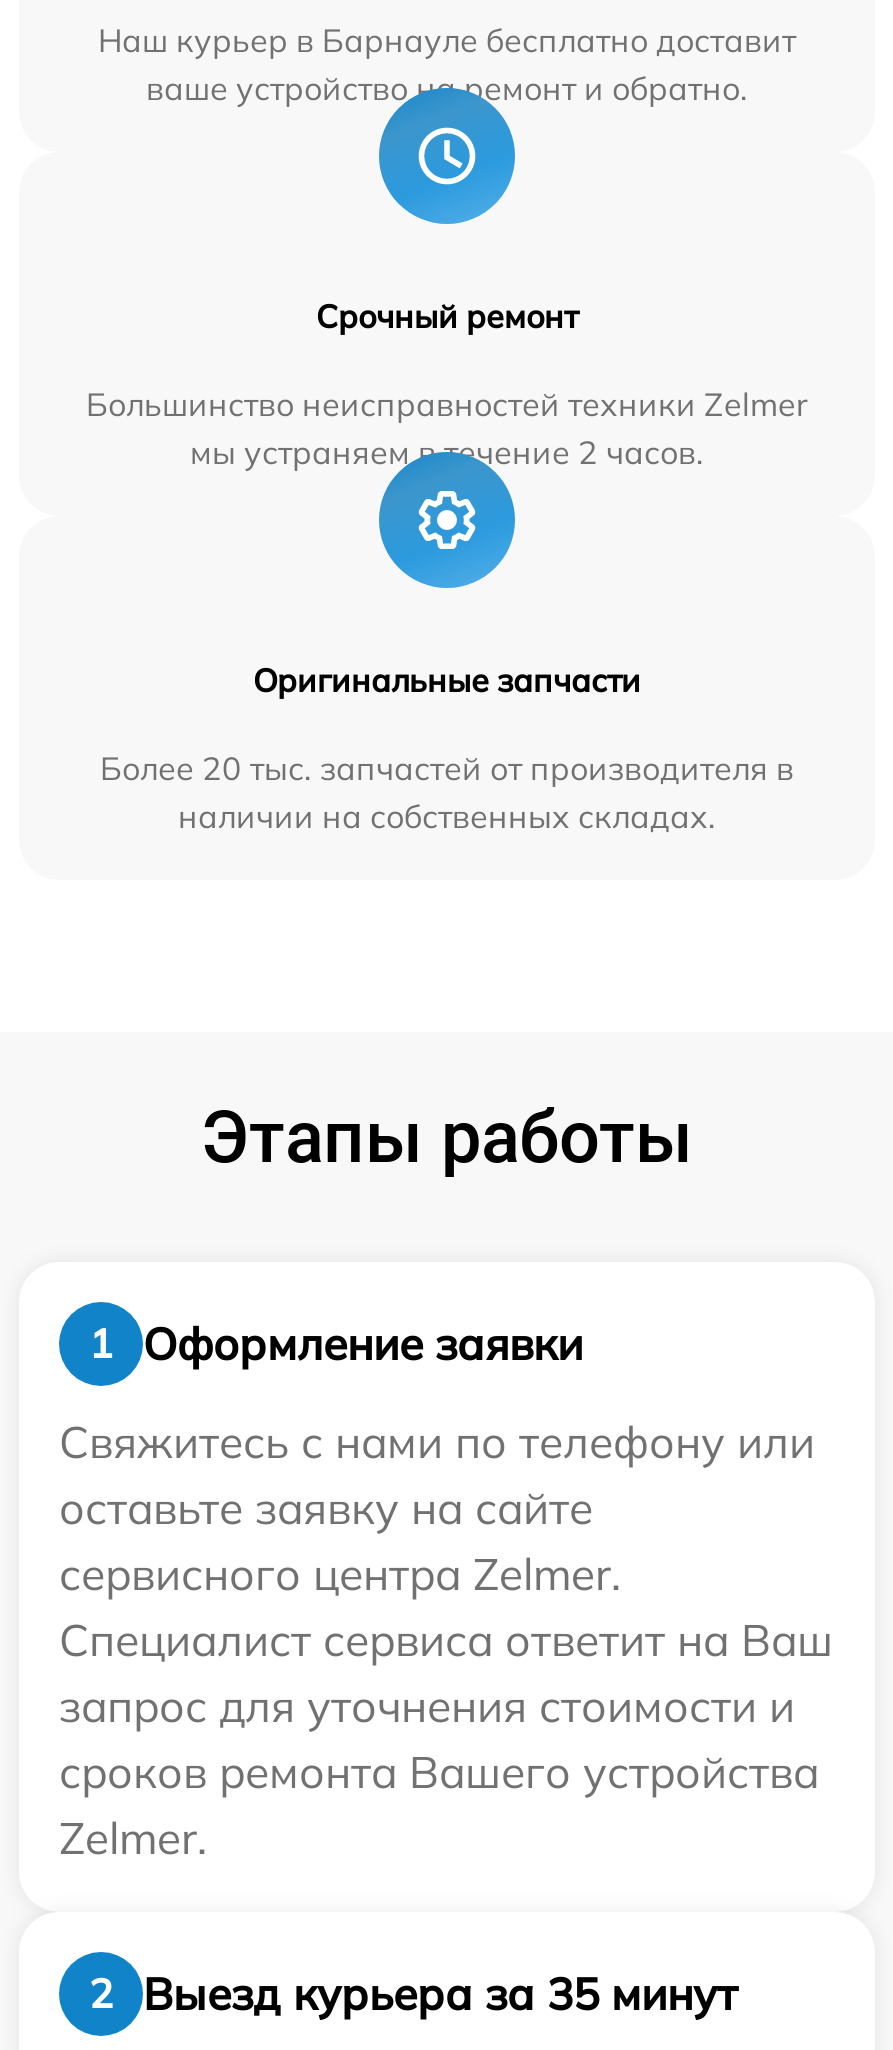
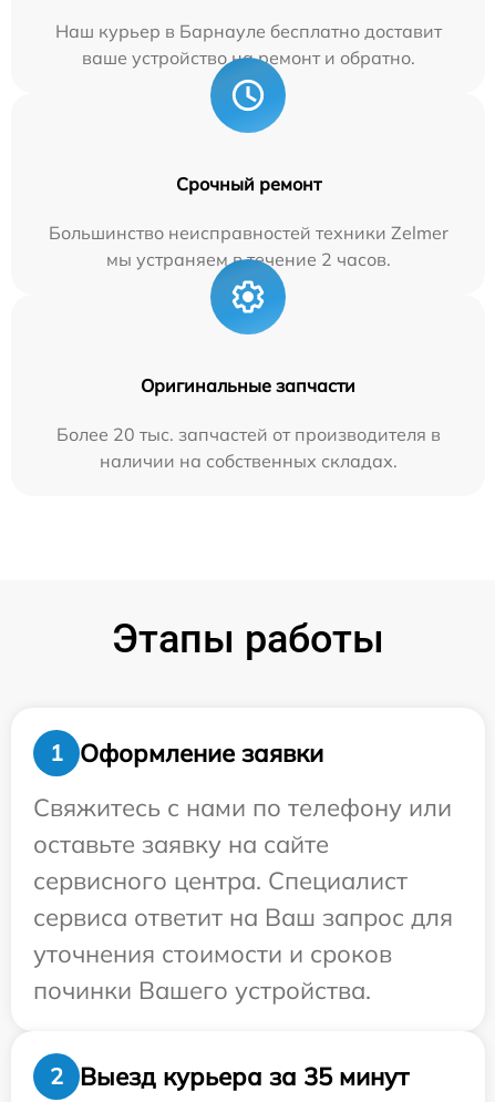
[59,1546,833,1866] сервисного центра Zelmer. | Специалист сервиса ответит на Ваш | запрос для уточнения стоимости и | сроков ремонта Вашего устройства | Zelmer. -> [33,865,453,1006] сервисного центра. Специалист | сервиса ответит на Ваш запрос для | уточнения стоимости и сроков | починки Вашего устройства.

